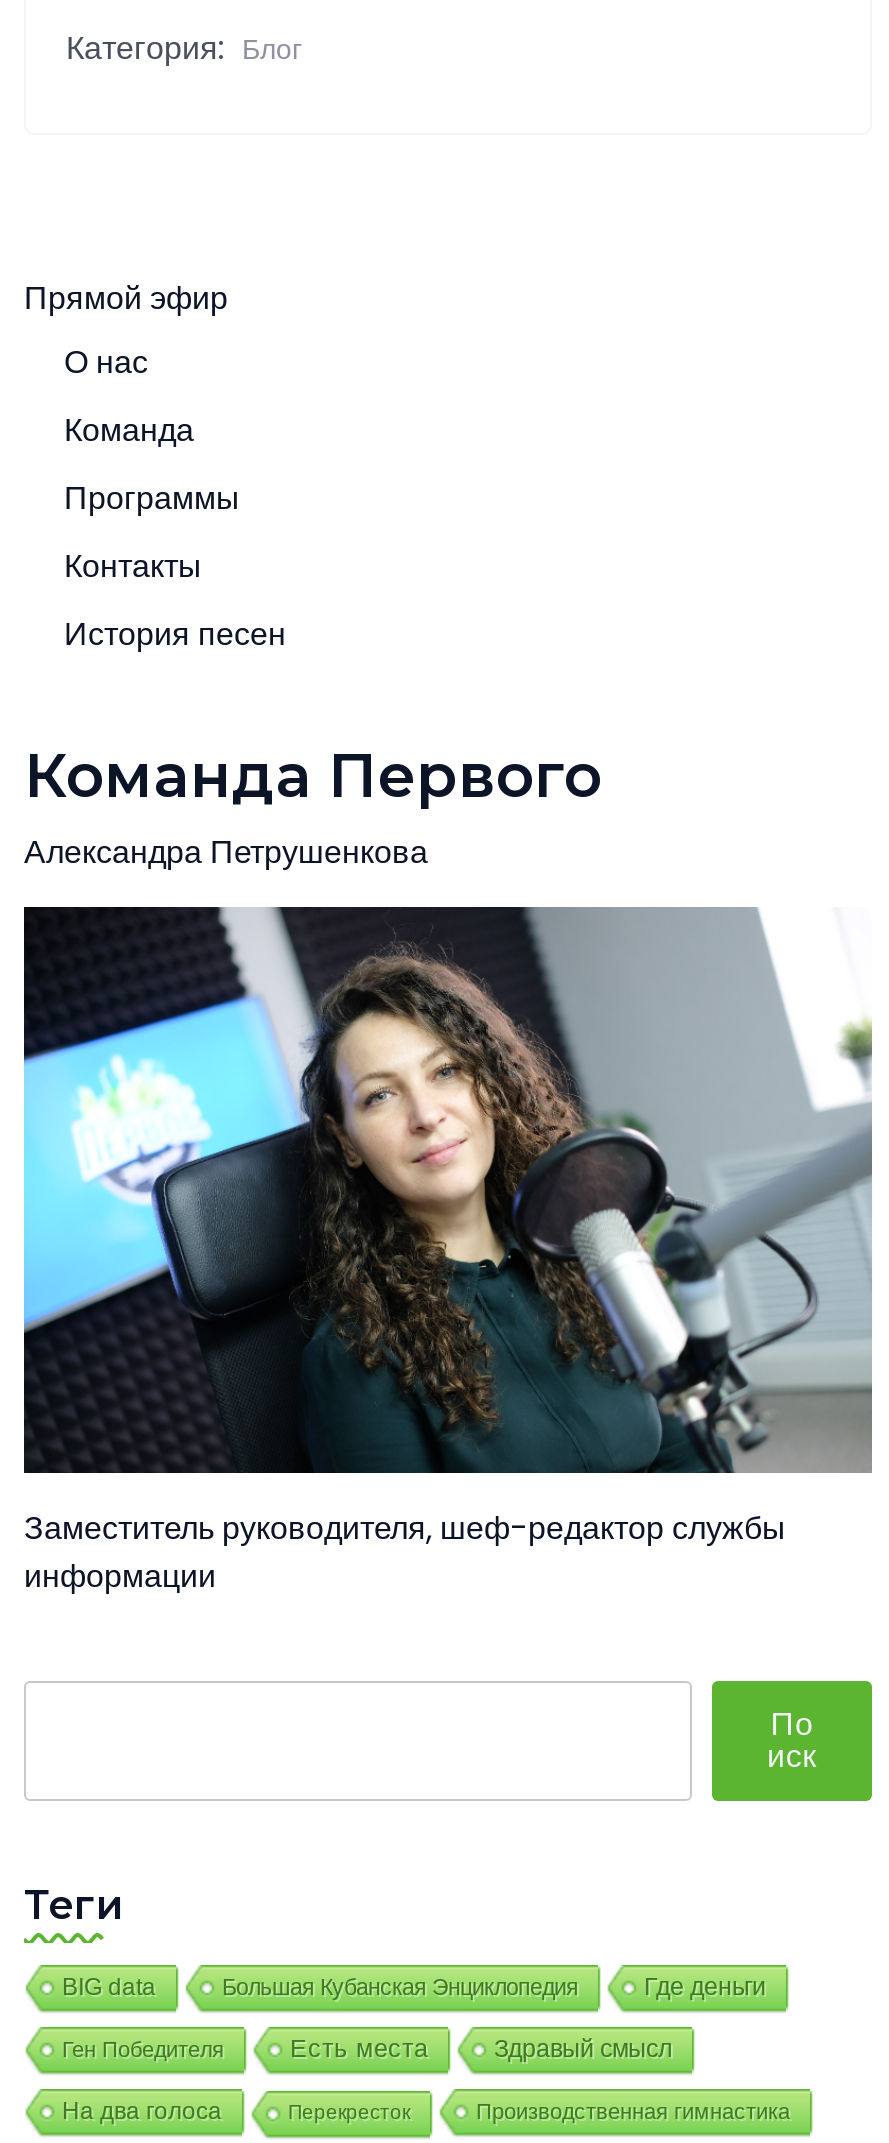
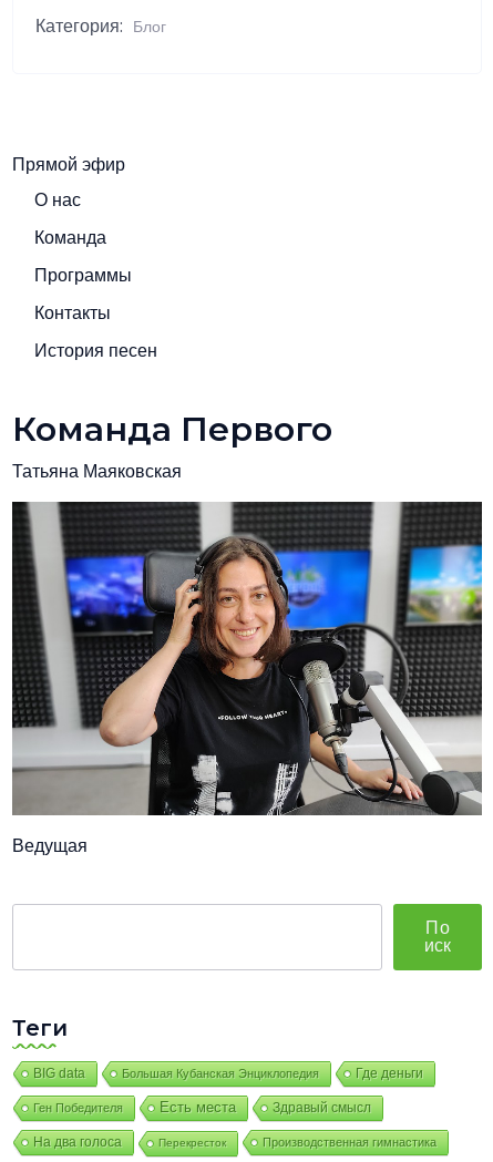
[24,829,428,875] Александра Петрушенкова -> [12,459,182,484] Татьяна Маяковская
[22,905,874,1598] [image] | Заместитель руководителя, шеф-редактор службы | информации -> [11,501,483,858] [image] | Ведущая

